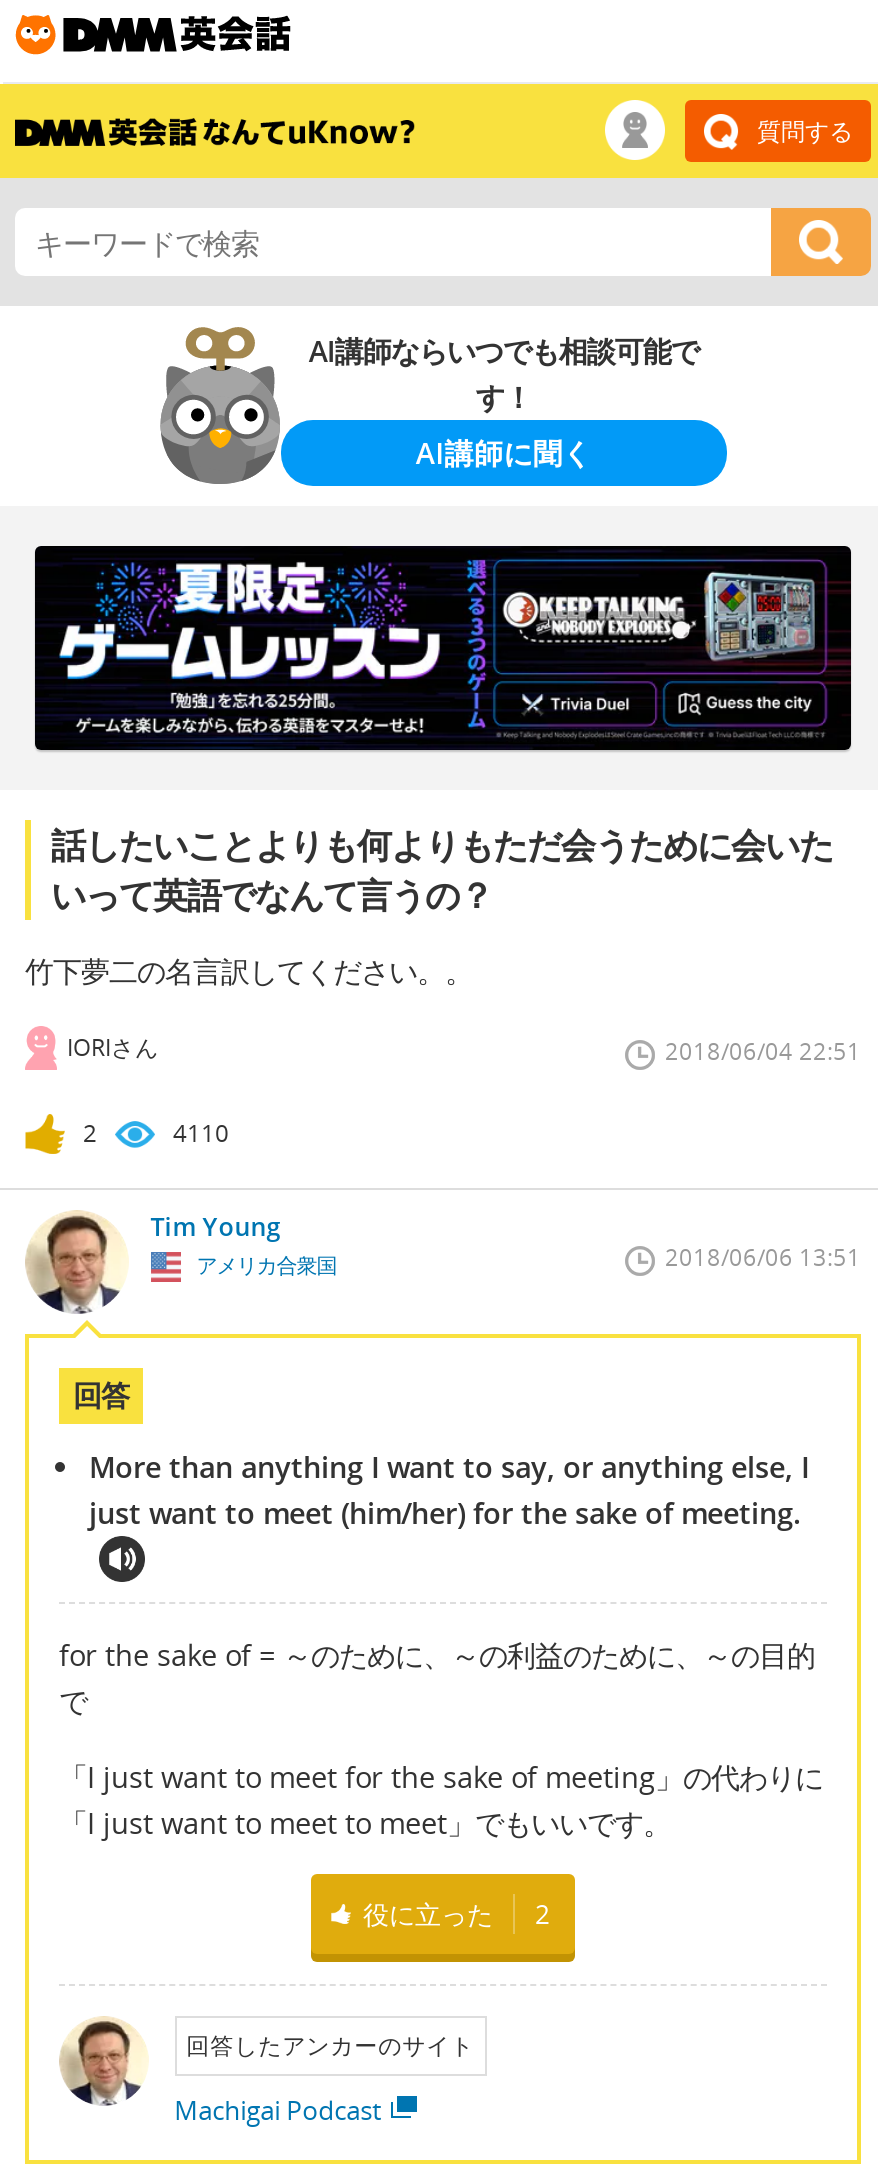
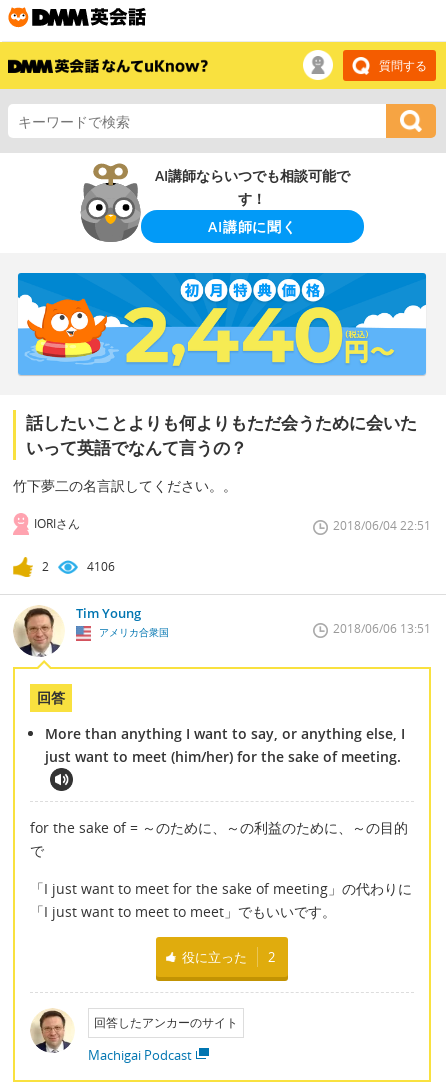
[33,544,853,752] [image] -> [17,272,427,376] [image]
[173,1116,229,1150] 4110 -> [87,558,115,575] 4106

